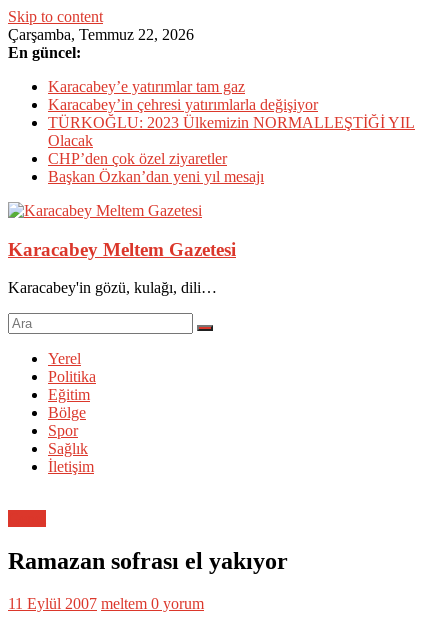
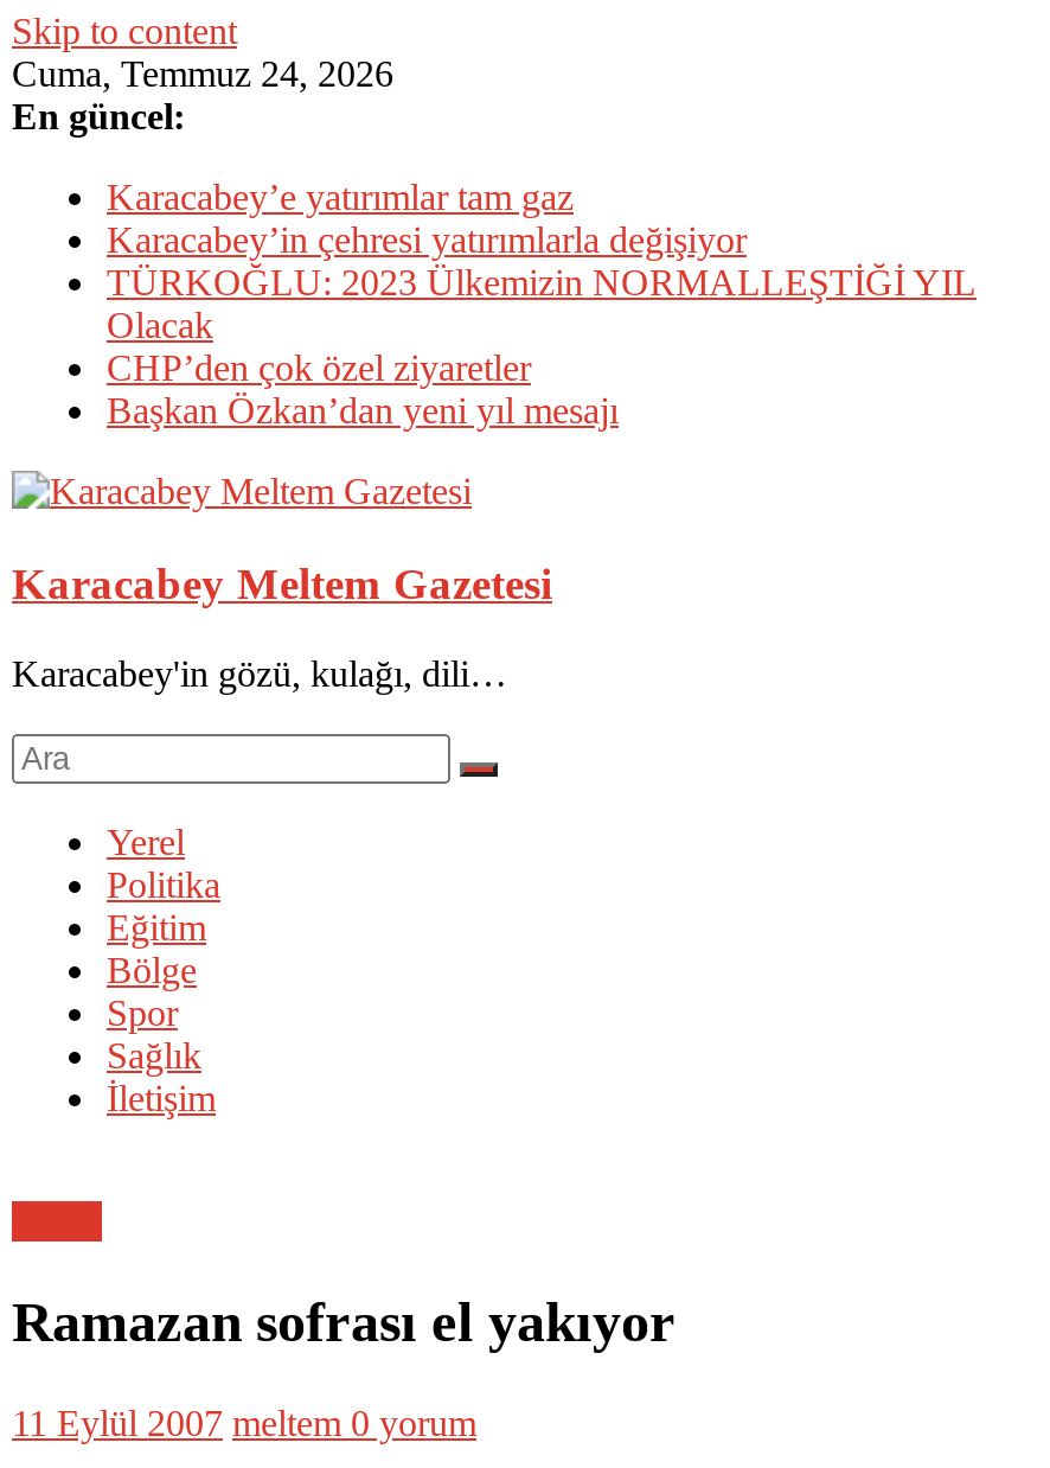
[8,26,194,43] Çarşamba, Temmuz 22, 2026 -> [12,53,393,94] Cuma, Temmuz 24, 2026

